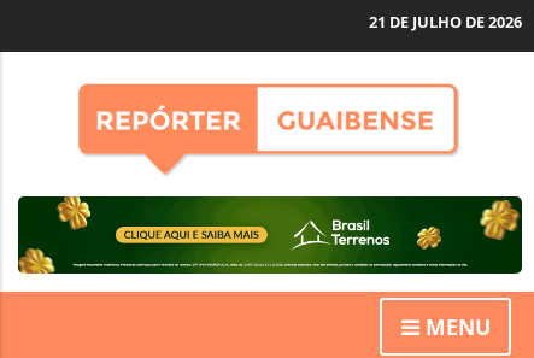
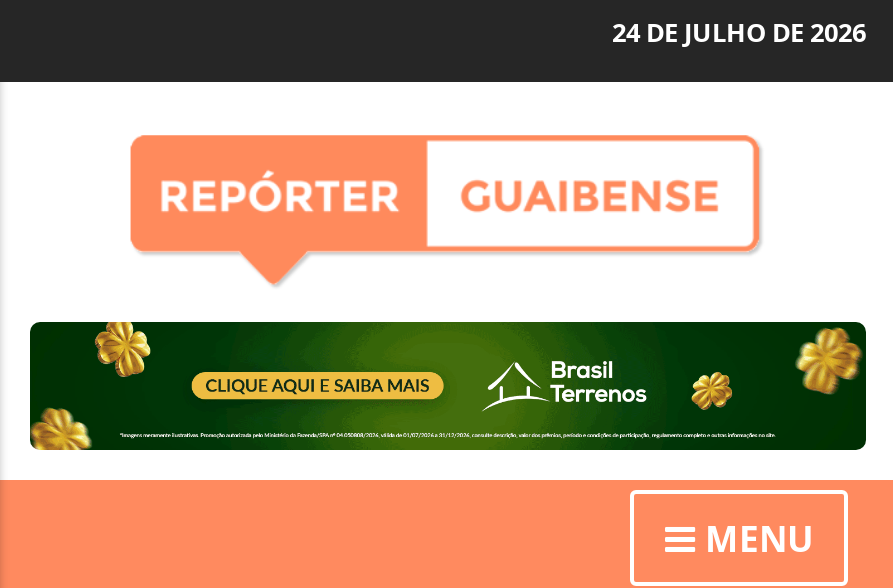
[369,11,522,33] 21 DE JULHO DE 2026 -> [612,14,866,50] 24 DE JULHO DE 2026

